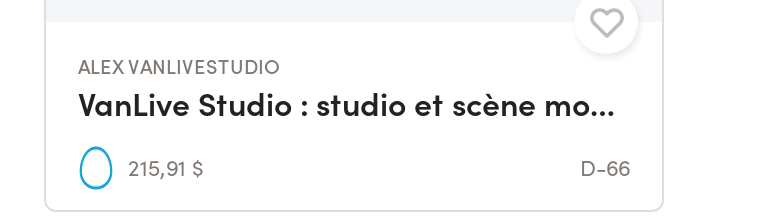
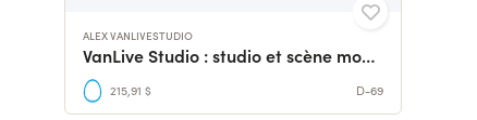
[580,152,630,182] D-66 -> [356,82,383,98] D-69

